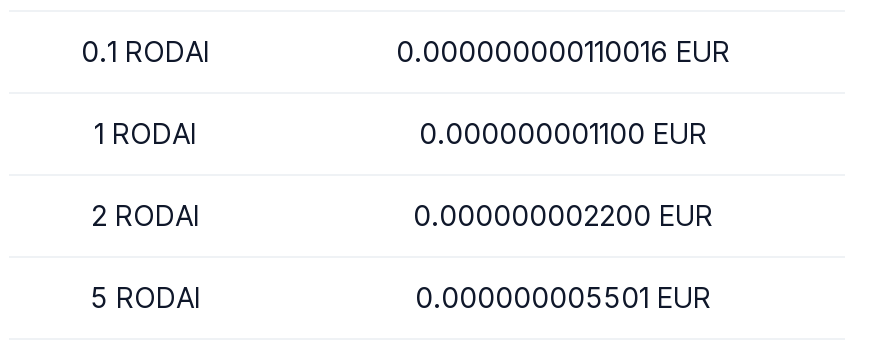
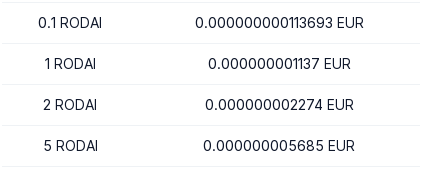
[396,34,730,68] 0.000000000110016 EUR -> [194,14,363,31] 0.000000000113693 EUR
[419,116,707,150] 0.000000001100 EUR -> [207,55,350,72] 0.000000001137 EUR
[413,198,713,232] 0.000000002200 EUR -> [204,96,353,113] 0.000000002274 EUR
[415,280,711,314] 0.000000005501 EUR -> [203,137,355,154] 0.000000005685 EUR

